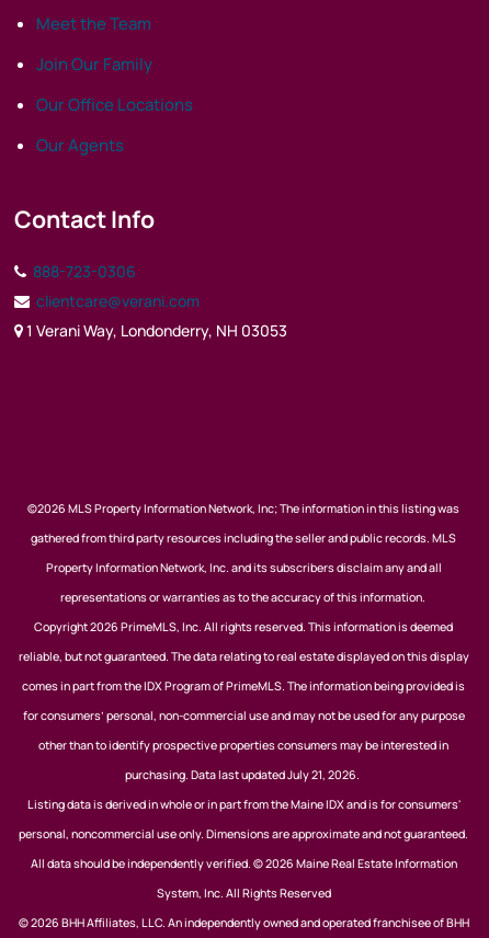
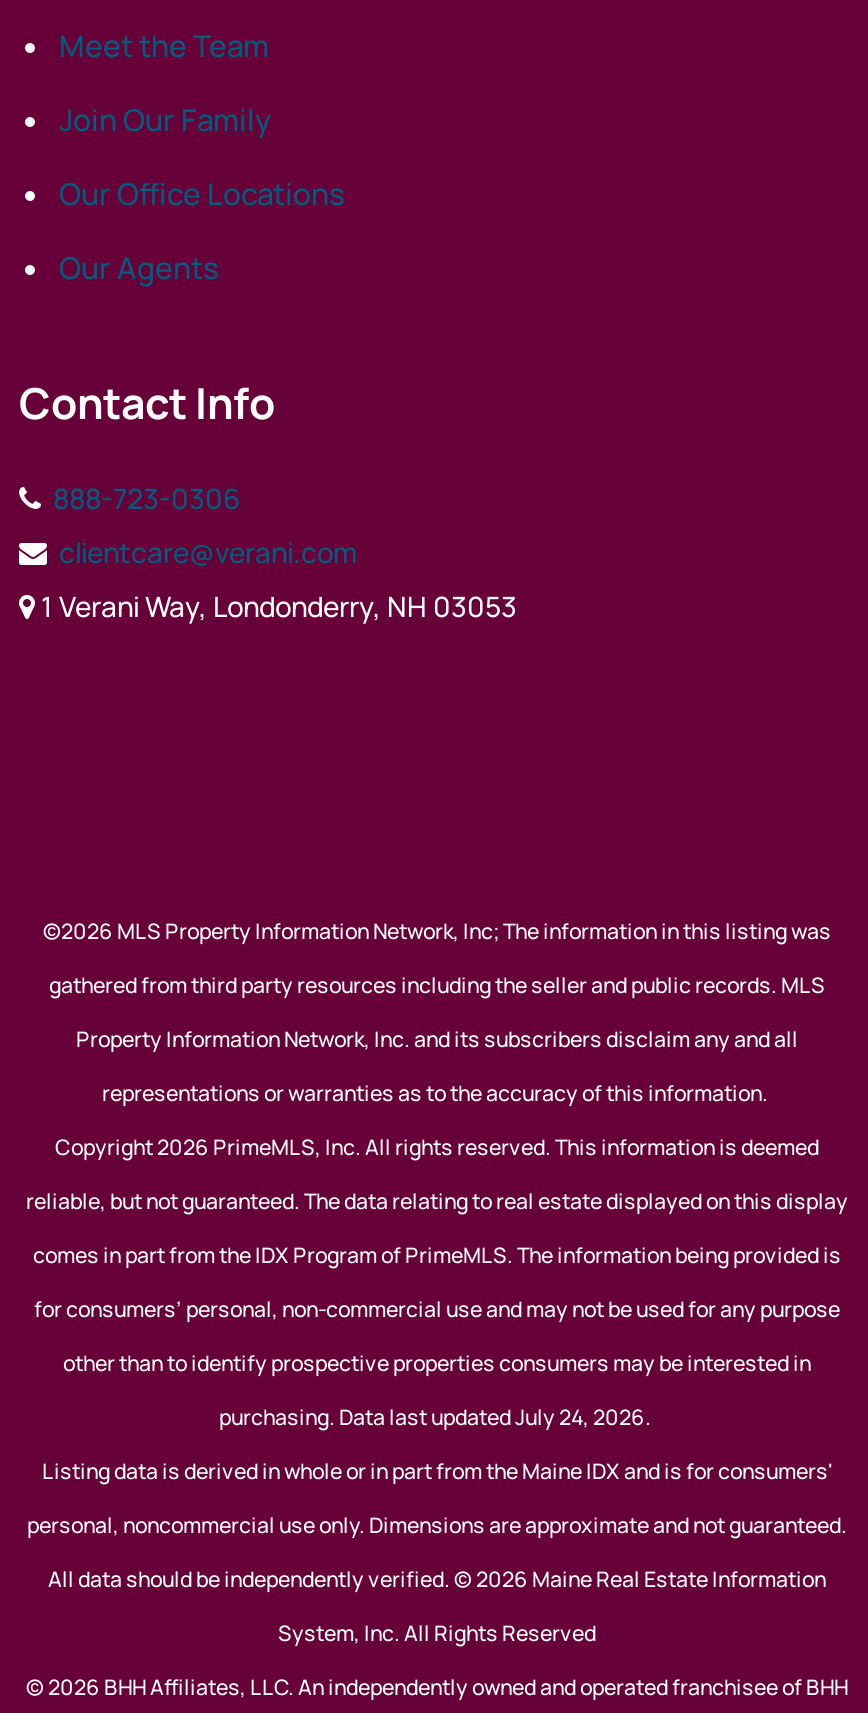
[125,767,362,782] purchasing. Data last updated July 21, 2026. -> [219,1403,655,1431] purchasing. Data last updated July 24, 2026.

